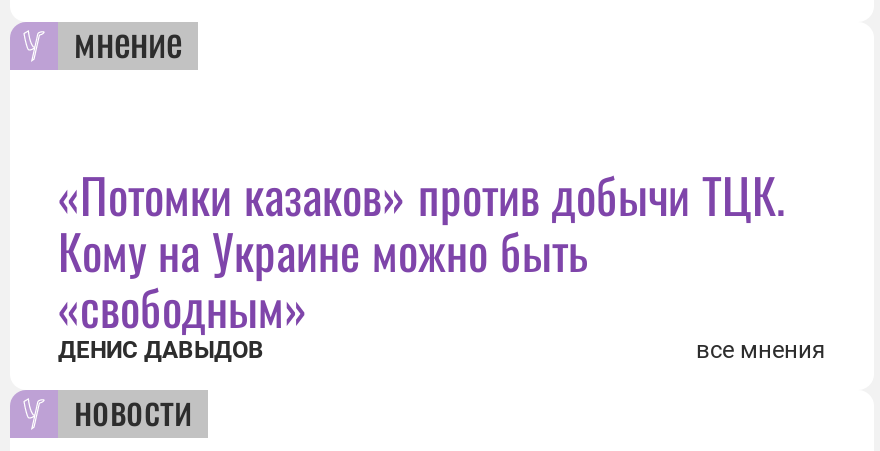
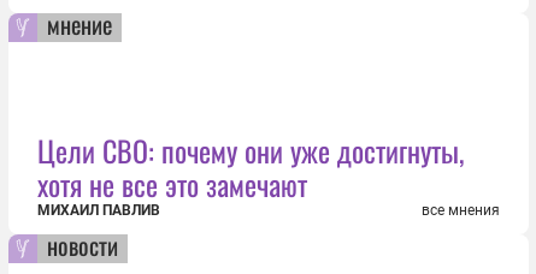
[58,159,786,365] «Потомки казаков» против добычи ТЦК. | Кому на Украине можно быть | «свободным» | ДЕНИС ДАВЫДОВ -> [37,129,464,219] Цели СВО: почему они уже достигнуты, | хотя не все это замечают | МИХАИЛ ПАВЛИВ

